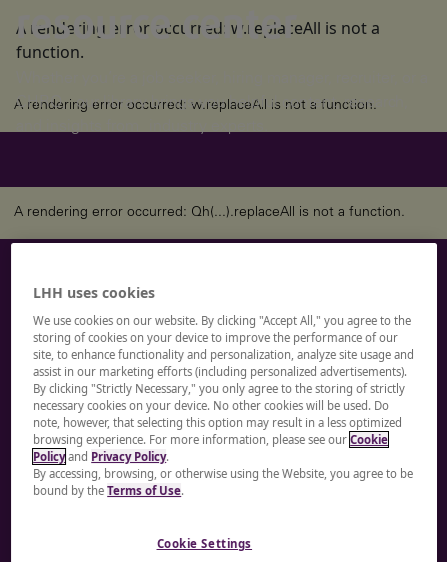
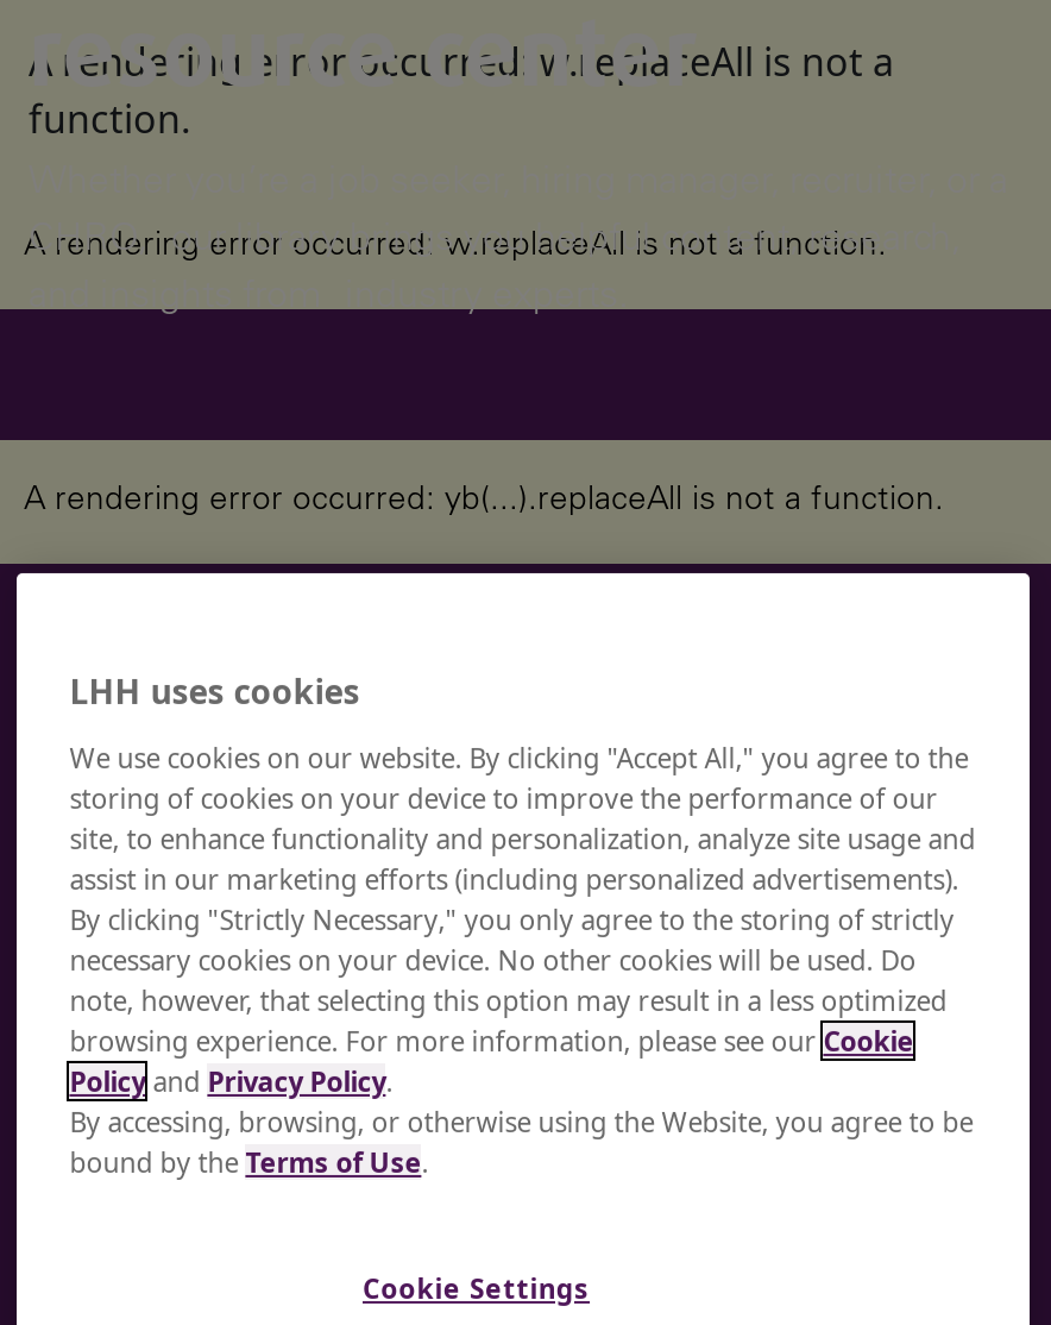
[14,206,405,220] A rendering error occurred: Qh(...).replaceAll is not a function. -> [24,485,944,519] A rendering error occurred: yb(...).replaceAll is not a function.

